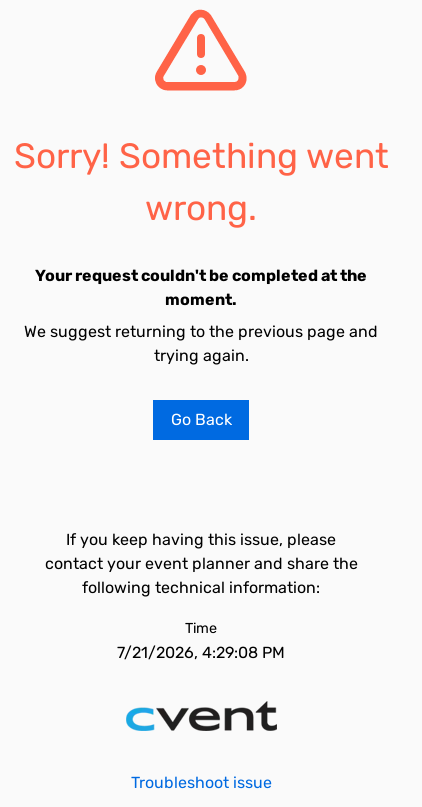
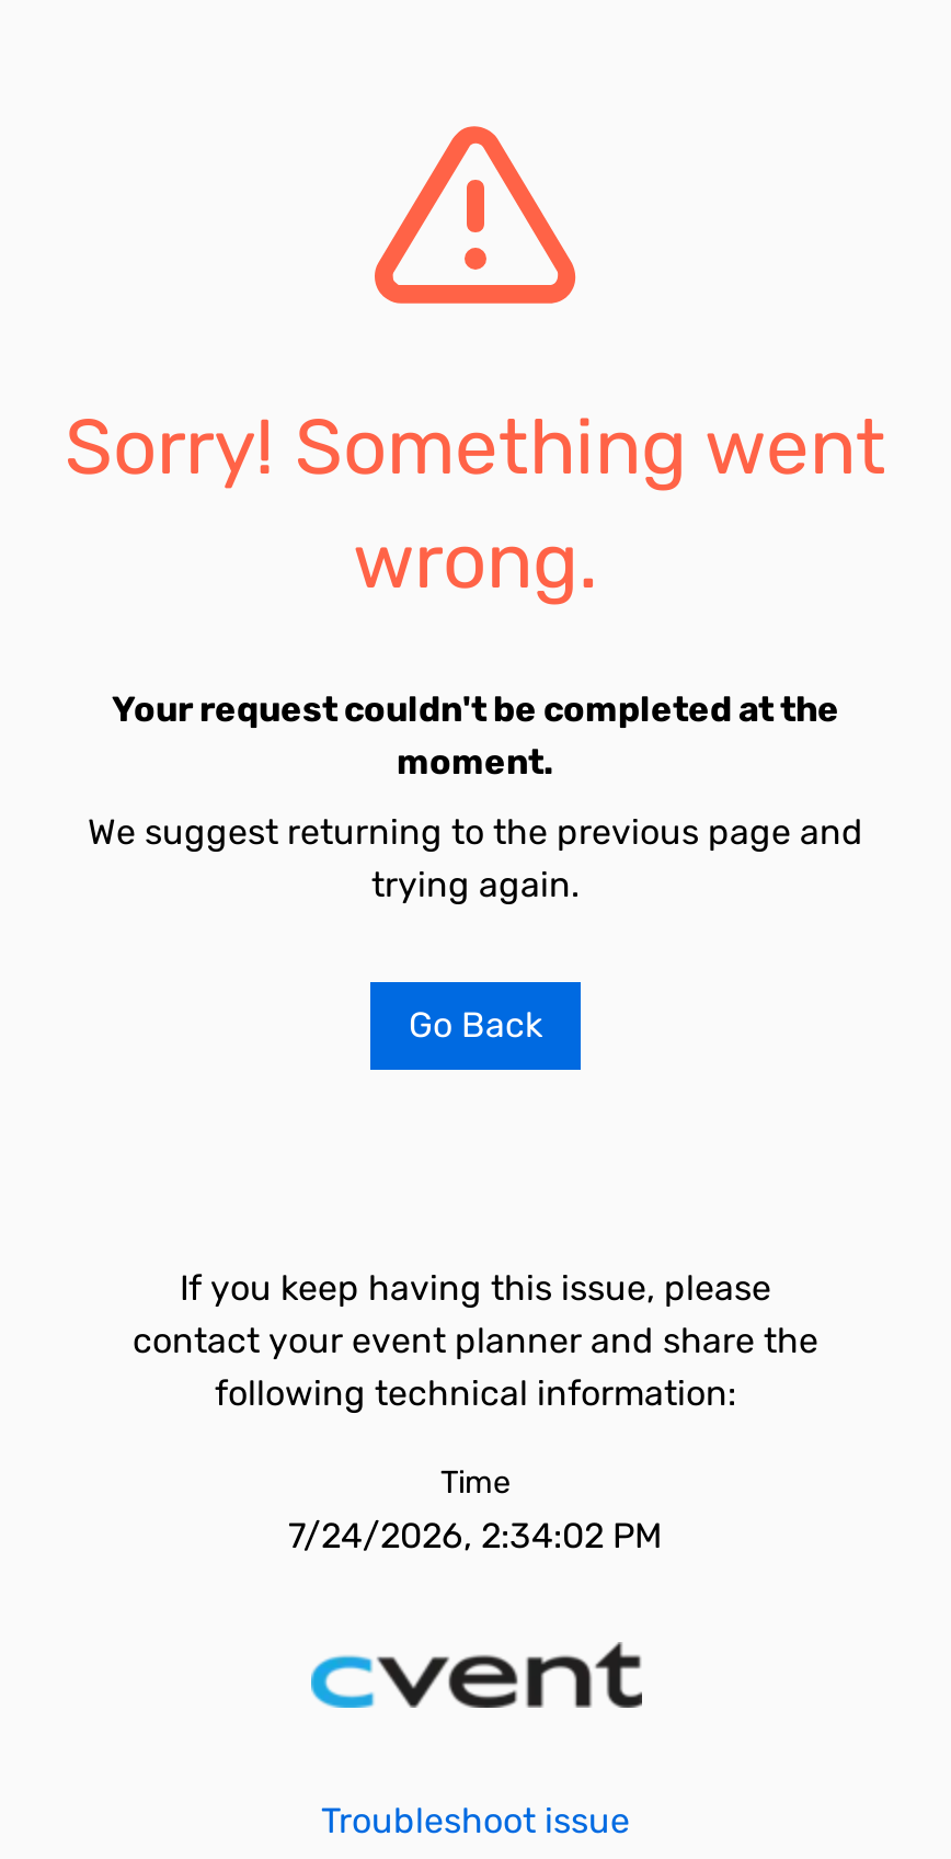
[117,643,285,662] 7/21/2026, 4:29:08 PM -> [288,1515,663,1556] 7/24/2026, 2:34:02 PM

